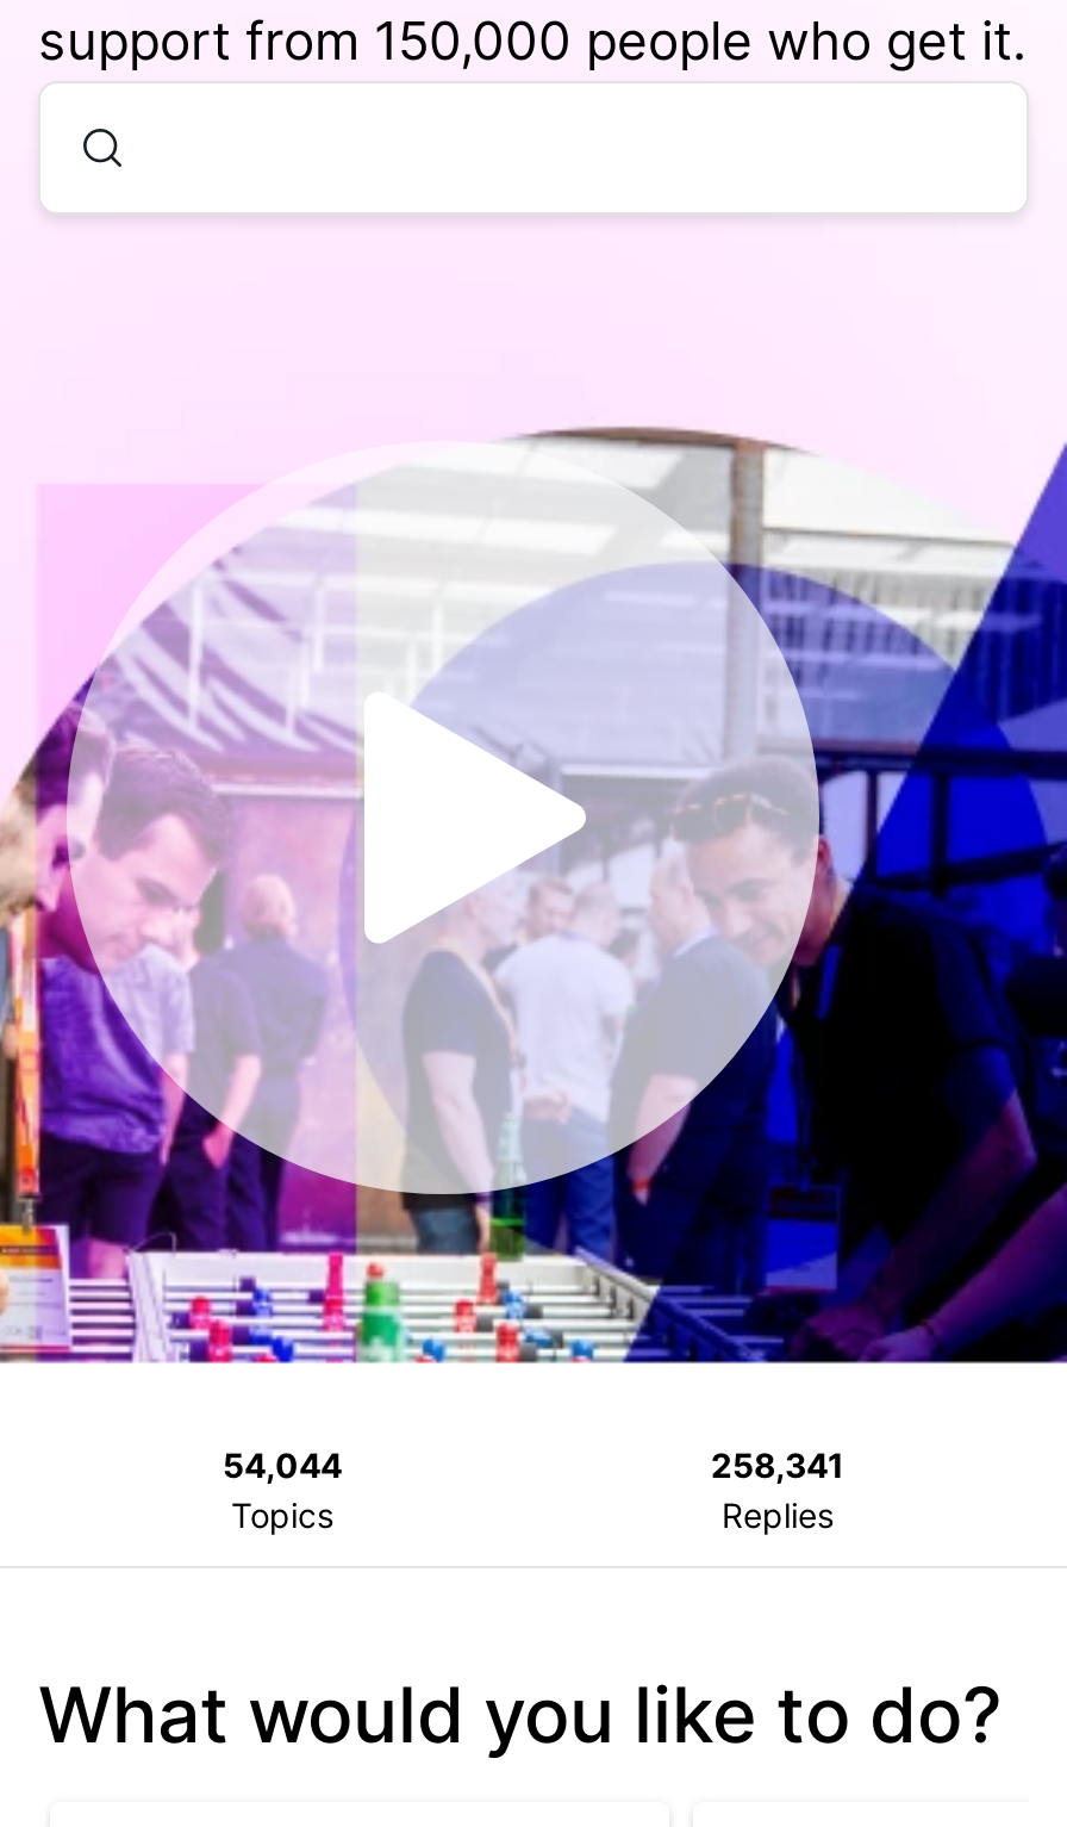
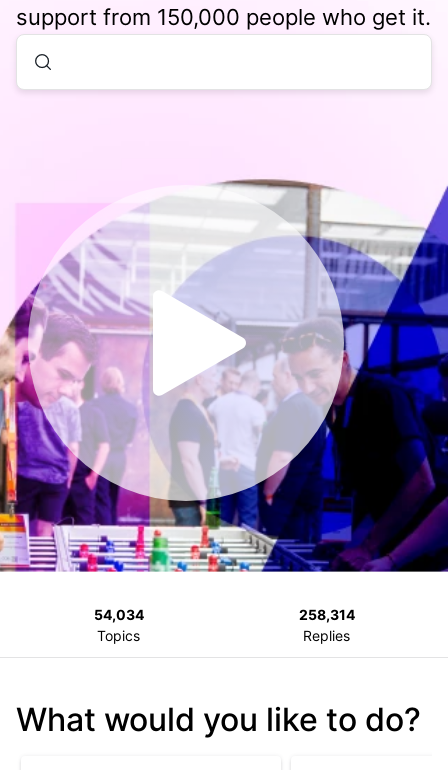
[223,1445,342,1485] 54,044 -> [93,606,143,623] 54,034
[711,1445,844,1485] 258,341 -> [298,606,354,623] 258,314

